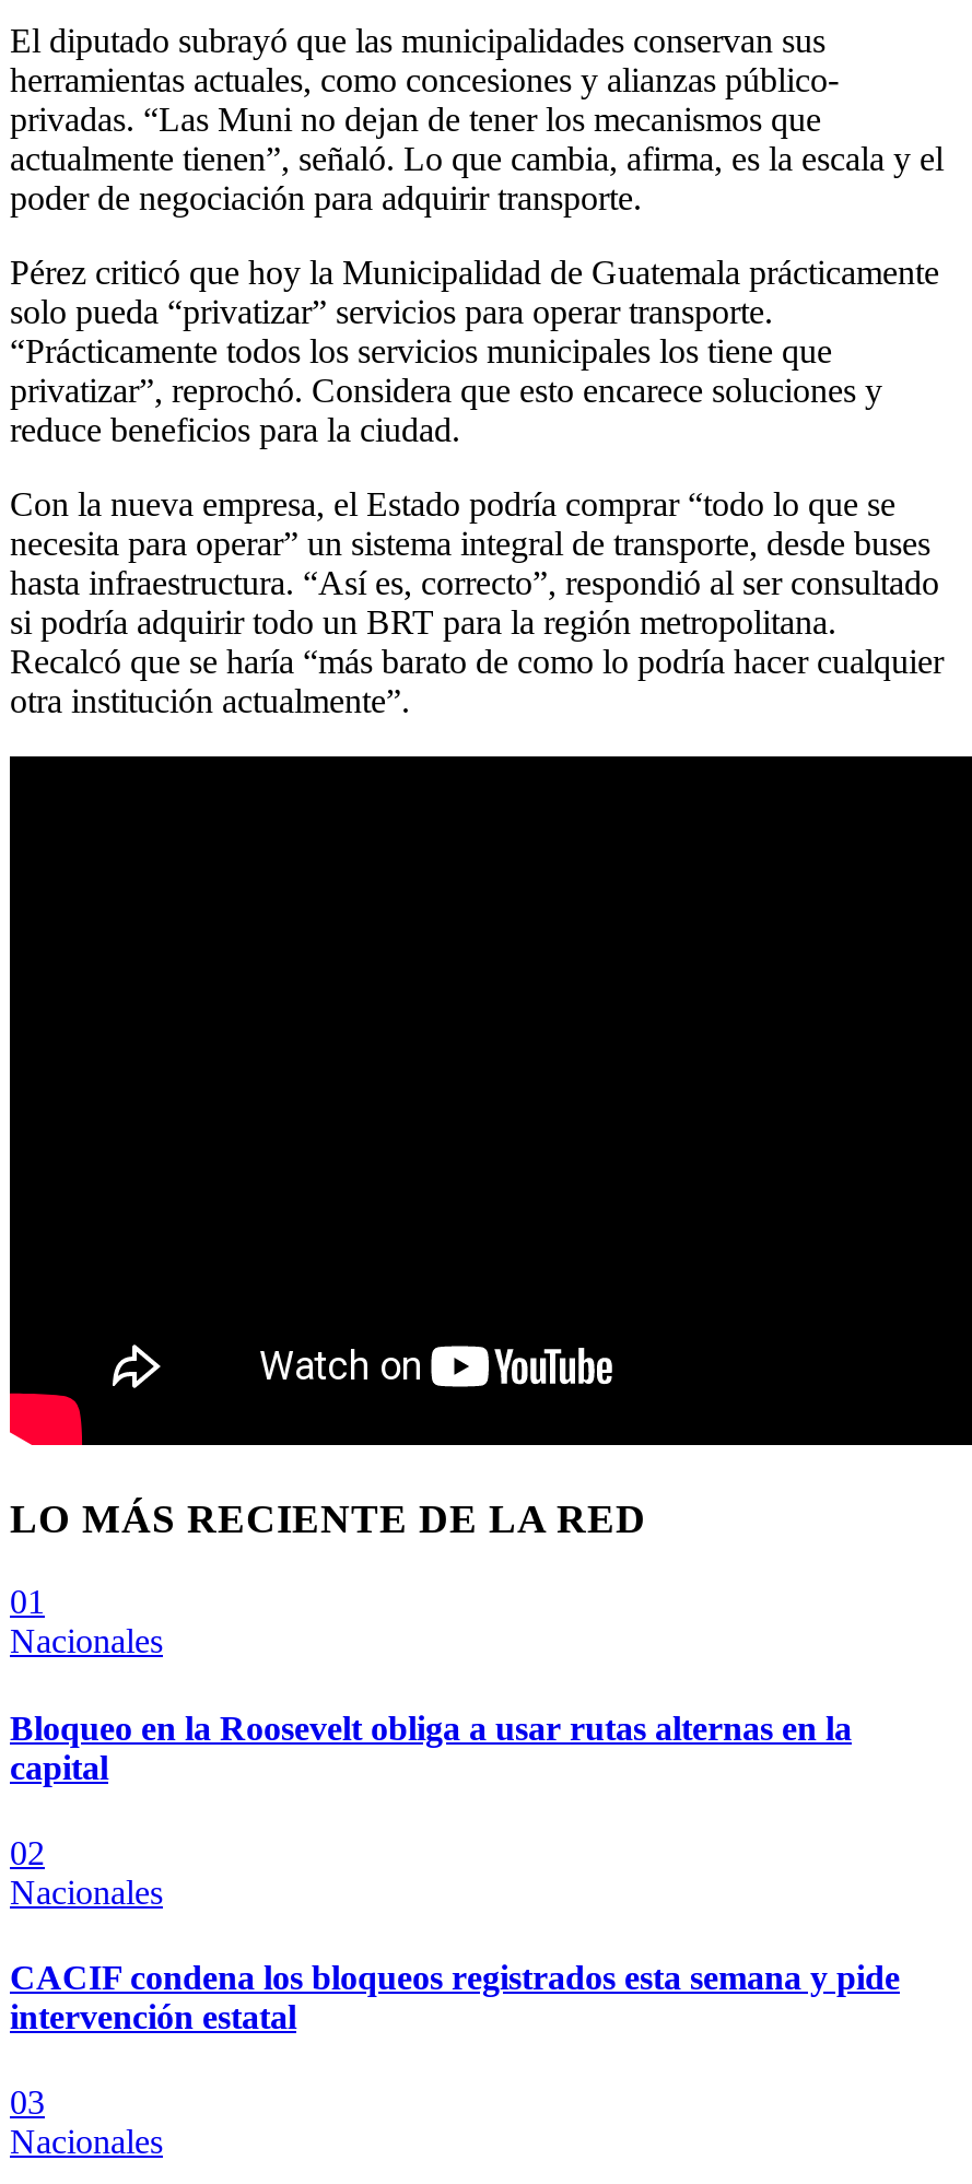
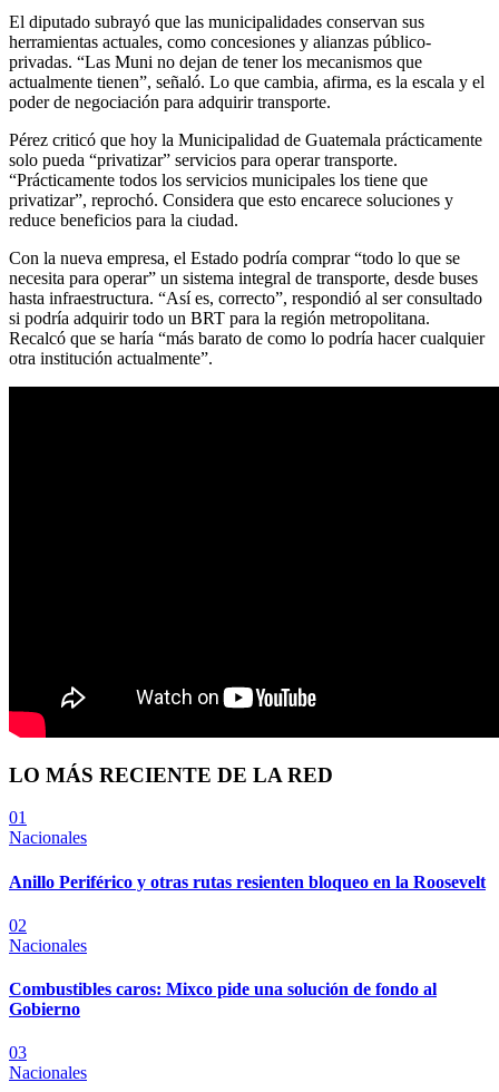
[10,1709,852,1785] Bloqueo en la Roosevelt obliga a usar rutas alternas en la | capital -> [9,872,486,891] Anillo Periférico y otras rutas resienten bloqueo en la Roosevelt
[10,1959,900,2035] CACIF condena los bloqueos registrados esta semana y pide | intervención estatal -> [9,979,437,1018] Combustibles caros: Mixco pide una solución de fondo al | Gobierno

